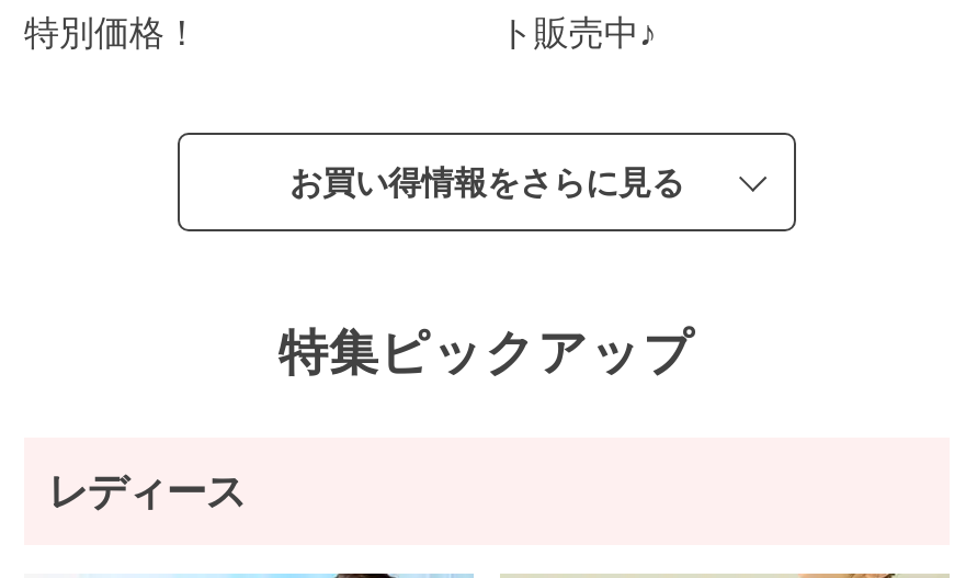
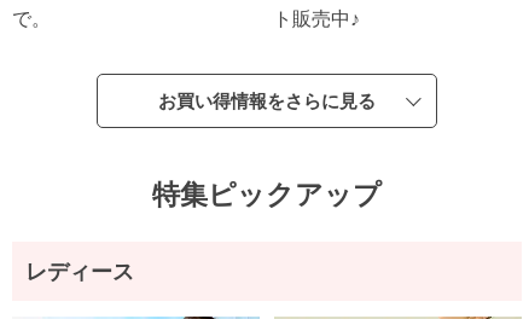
[24,11,200,51] 特別価格！ -> [12,7,51,29] で。

